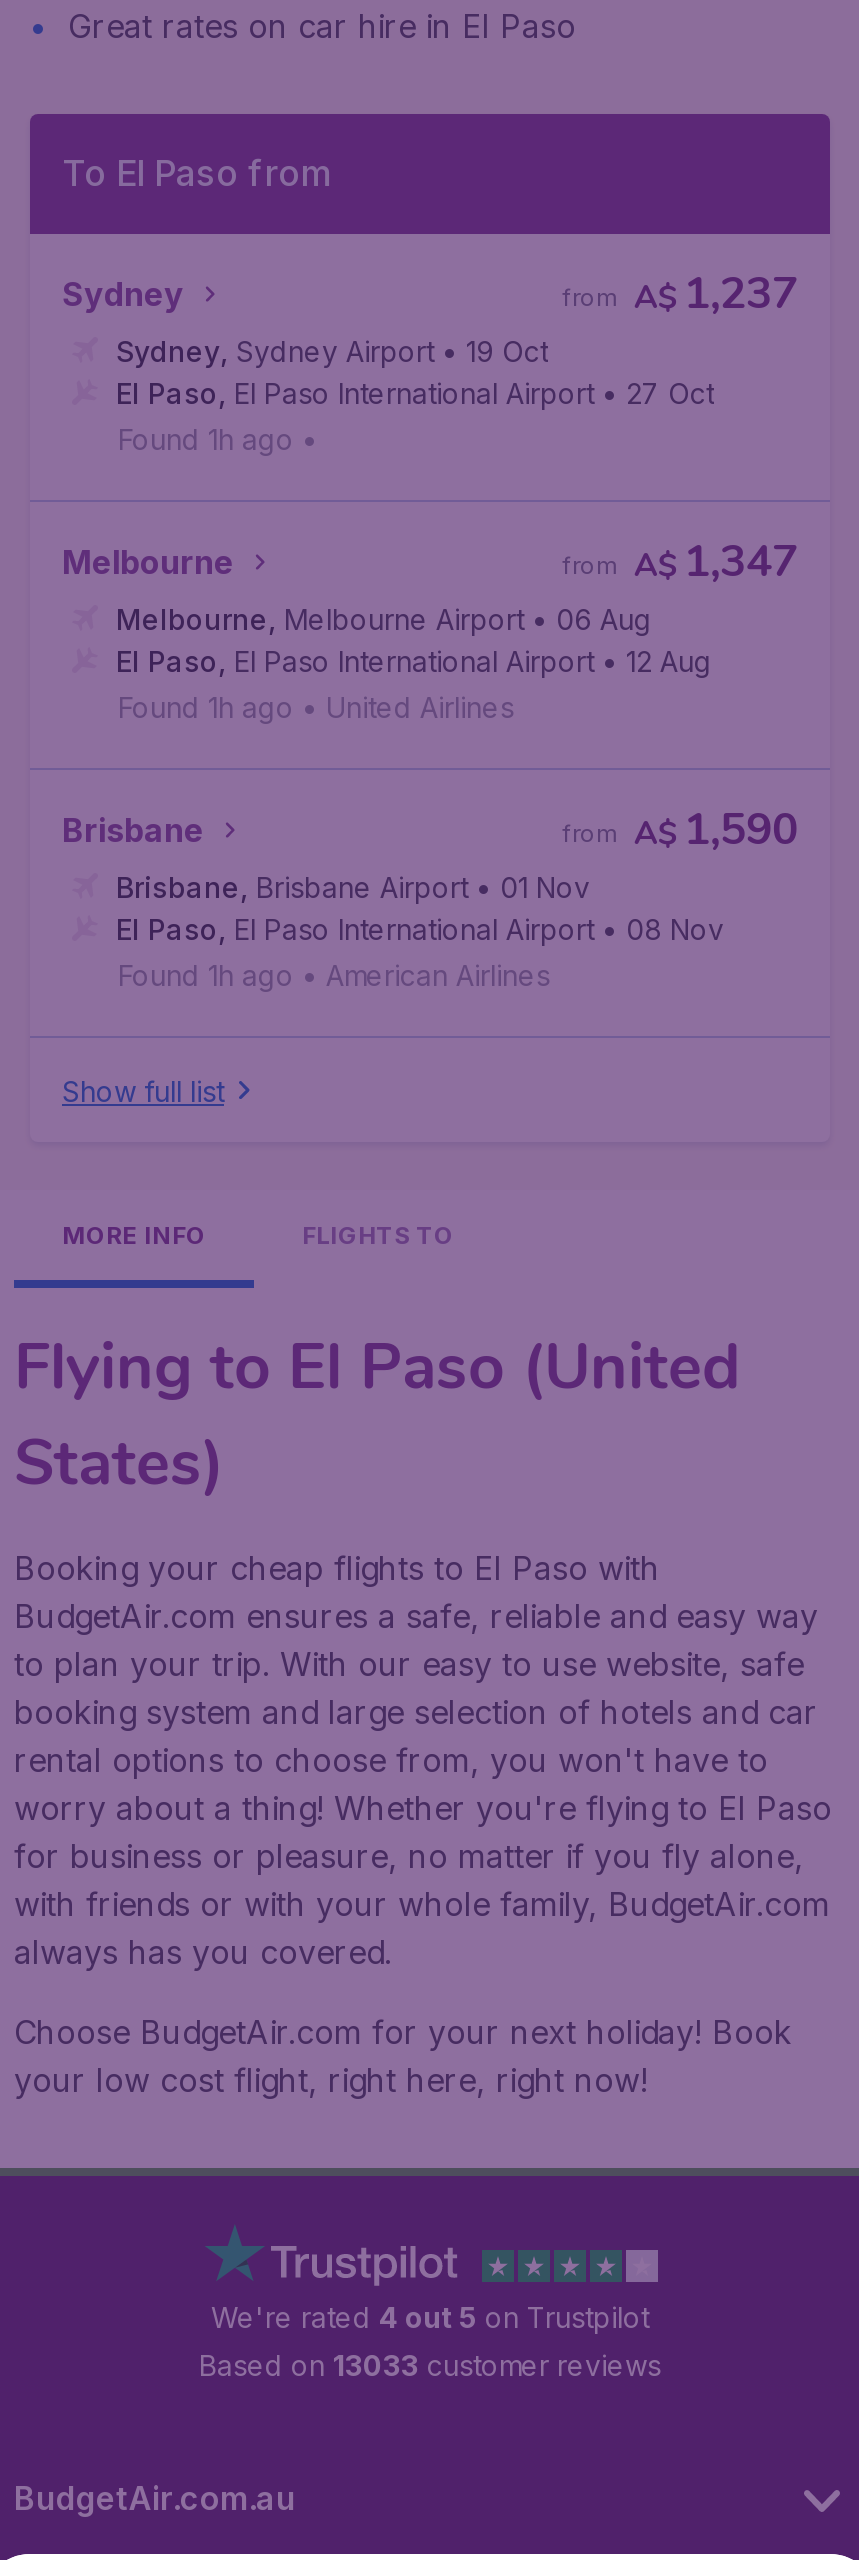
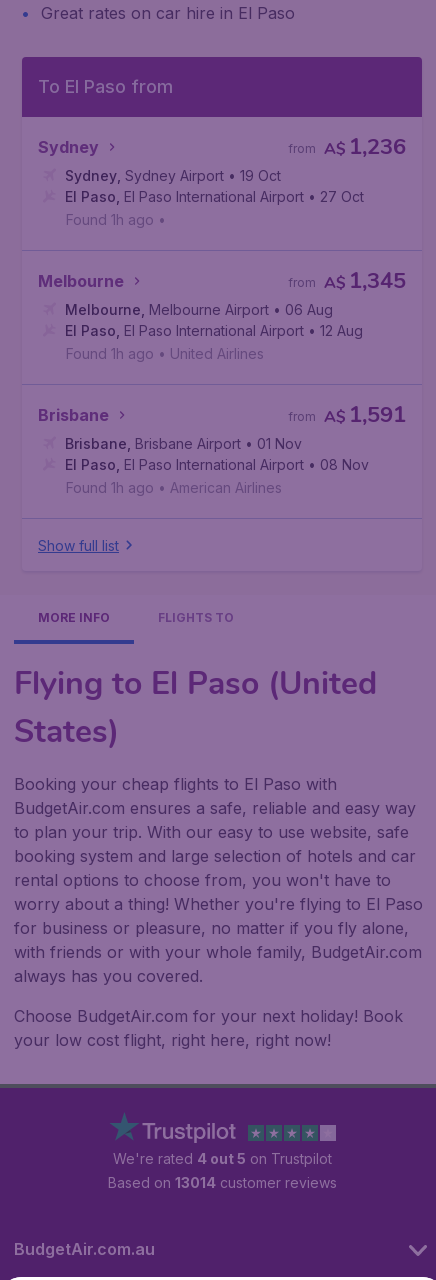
[562,264,798,324] from A$ 1,237 -> [288,132,406,162] from A$ 1,236
[562,532,798,592] from A$ 1,347 -> [288,266,406,296] from A$ 1,345
[562,800,798,860] from A$ 1,590 -> [288,400,406,430] from A$ 1,591
[199,2348,661,2382] Based on 13033 customer reviews -> [107,1174,336,1191] Based on 13014 customer reviews

